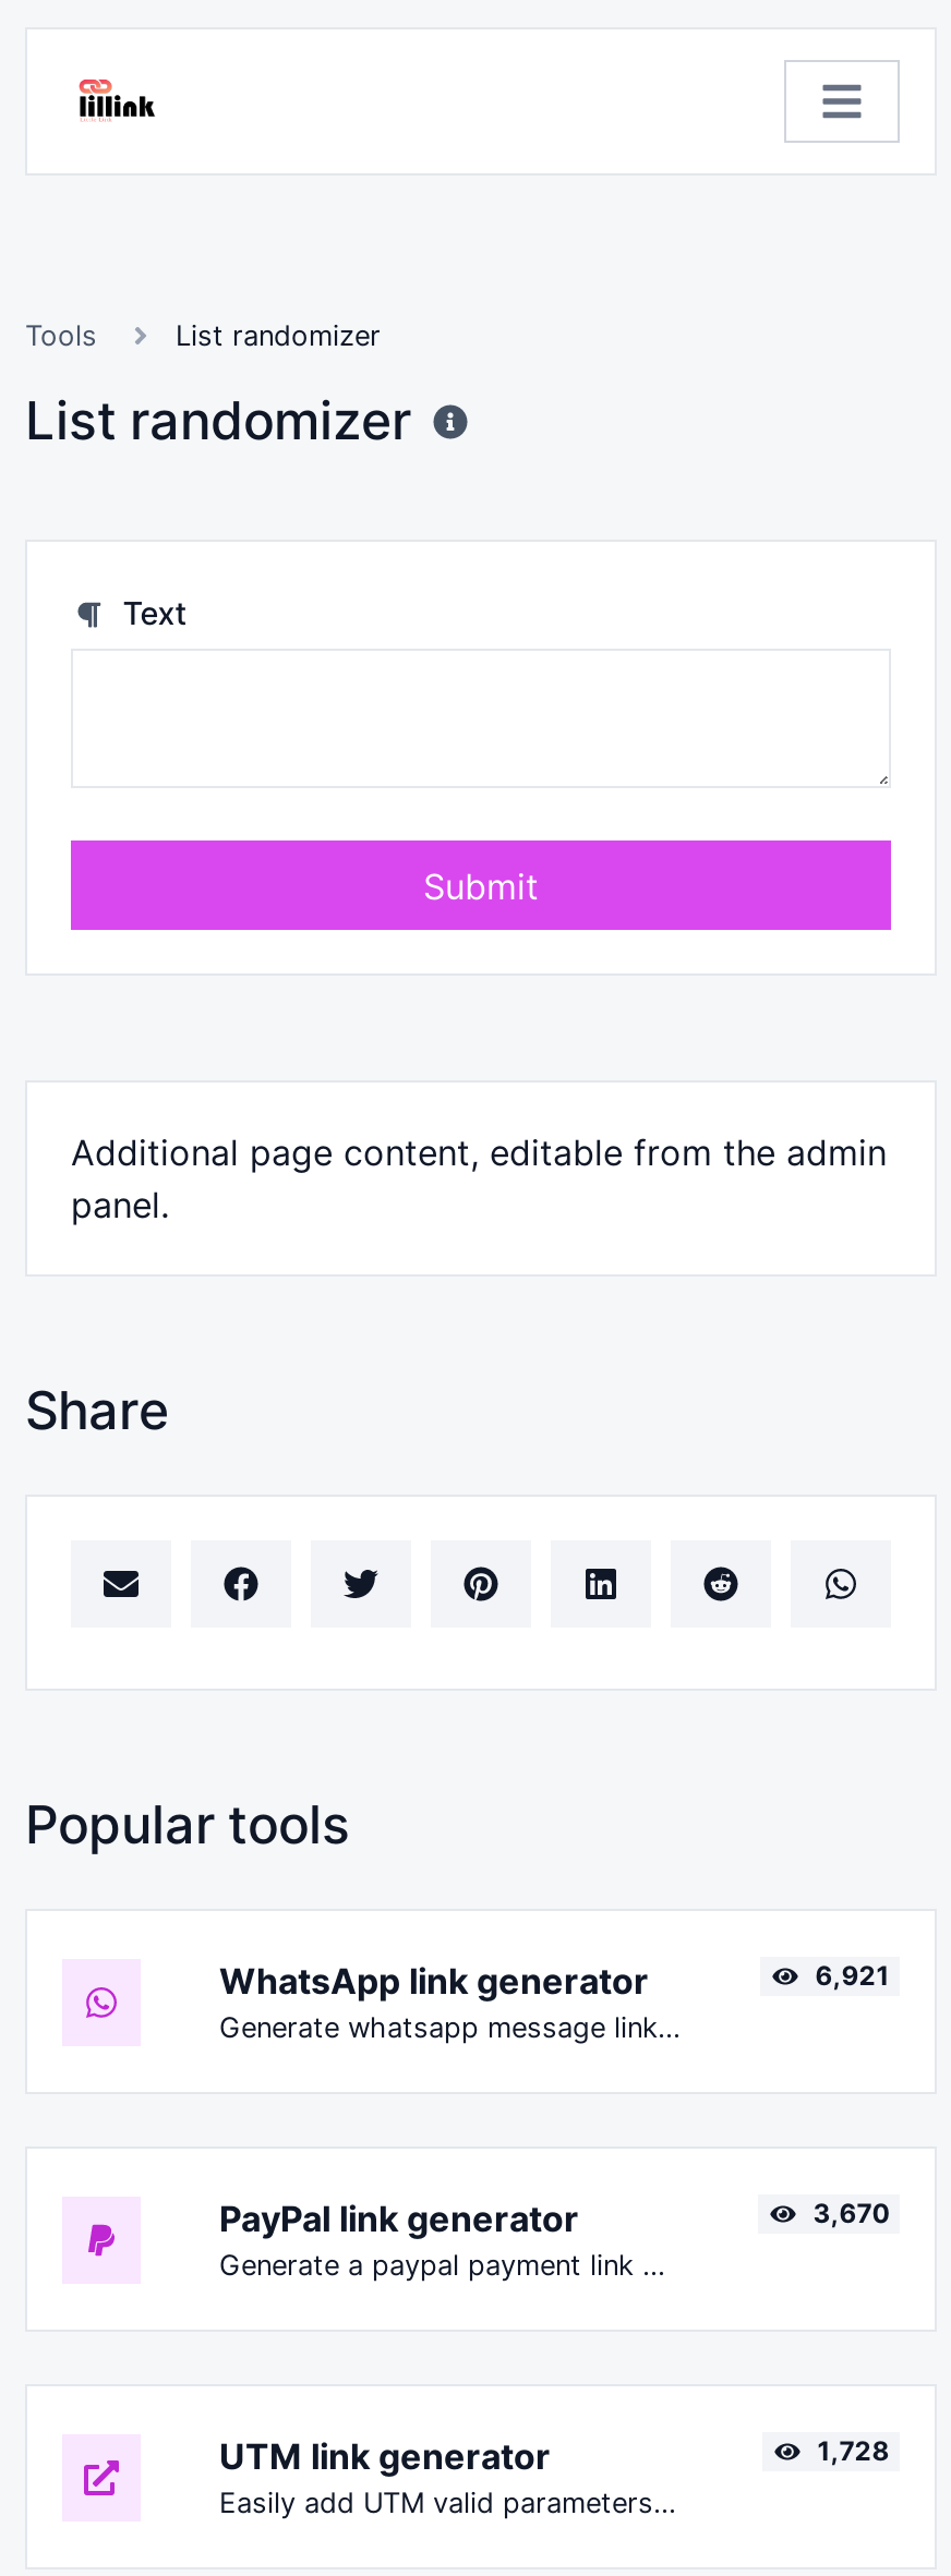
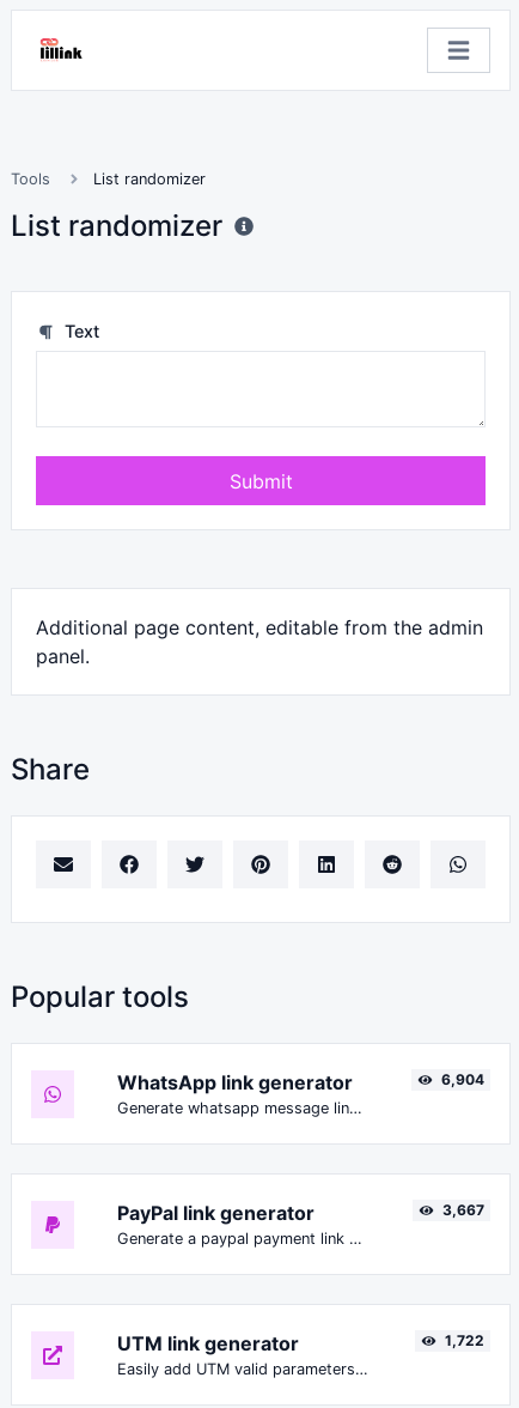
[809,1959,889,1992] 6,921 -> [438,1070,485,1088] 6,904
[806,2197,889,2230] 3,670 -> [439,1201,485,1219] 3,667
[811,2434,889,2467] 1,728 -> [442,1331,485,1349] 1,722

